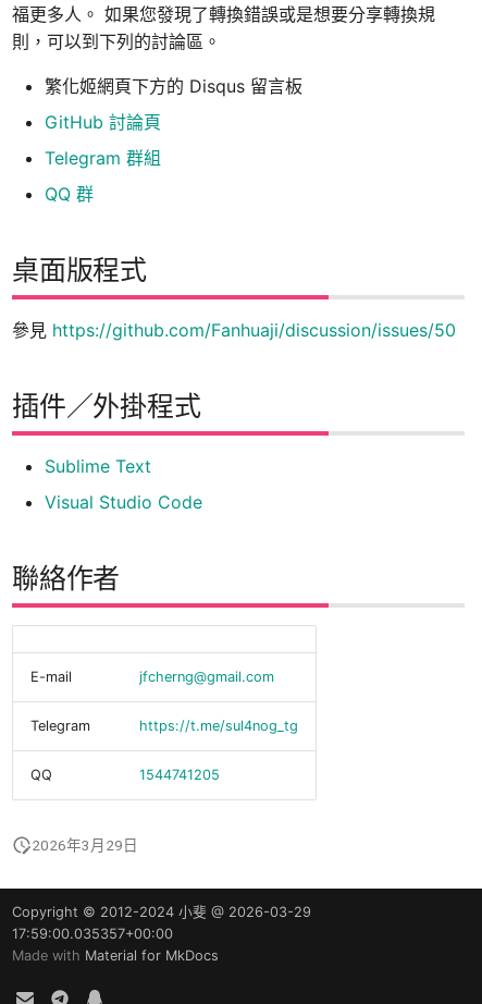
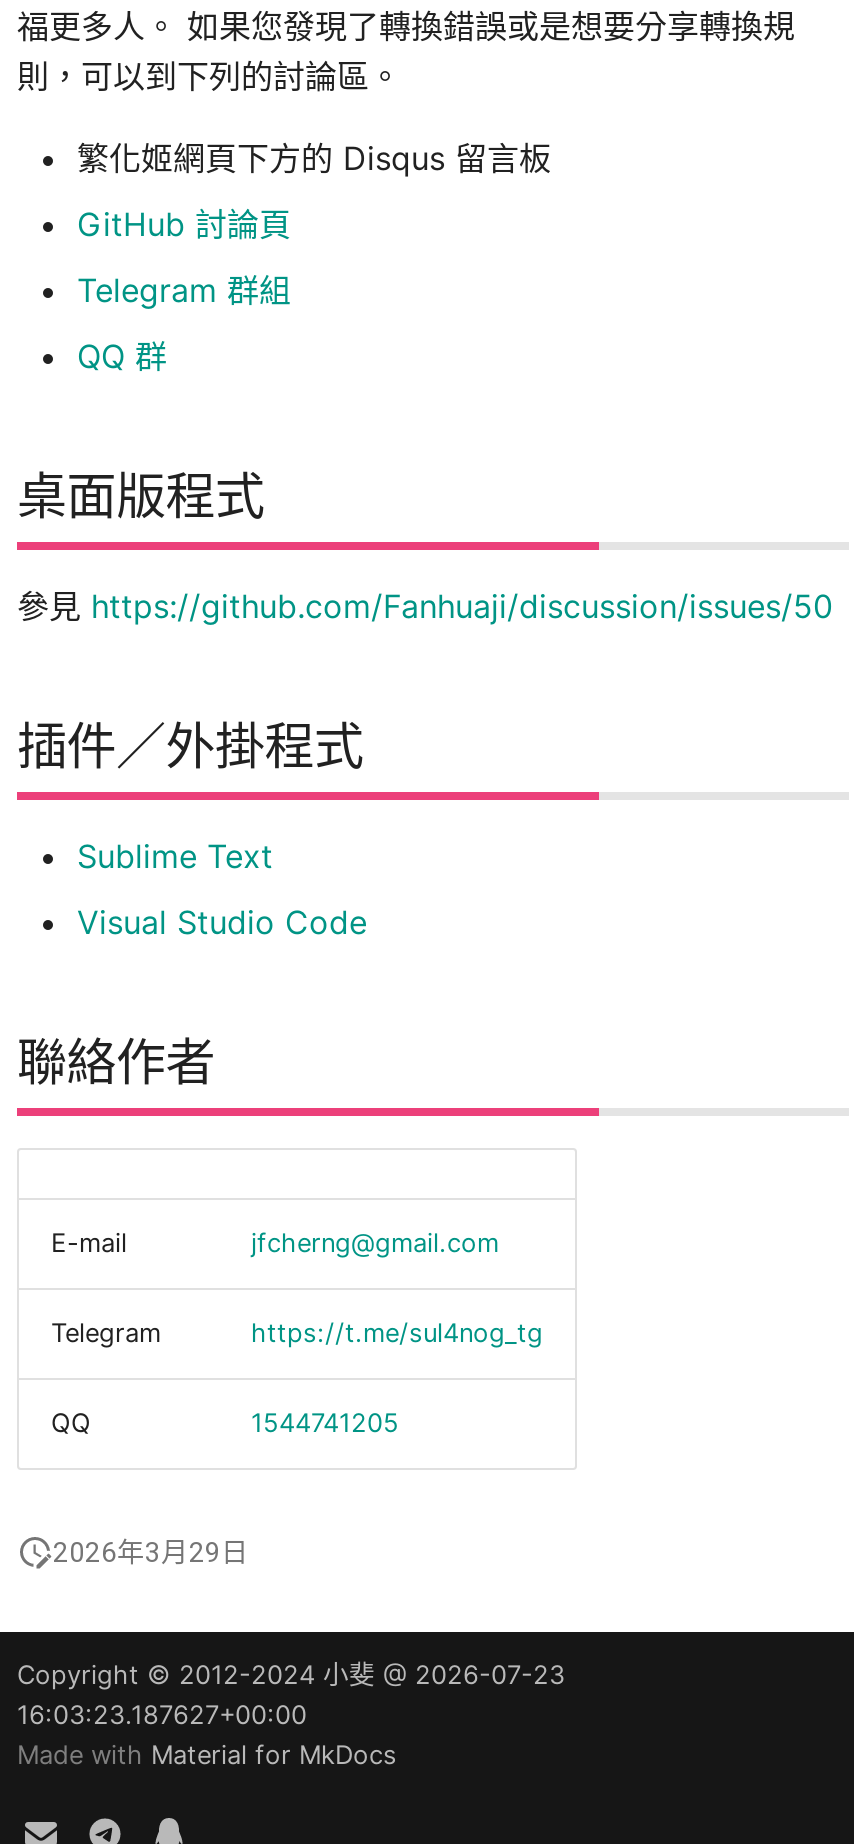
[12,904,311,921] Copyright © 2012-2024 小斐 @ 2026-03-29 -> [17,1661,565,1691] Copyright © 2012-2024 小斐 @ 2026-07-23
[12,926,173,942] 17:59:00.035357+00:00 -> [17,1701,307,1731] 16:03:23.187627+00:00

